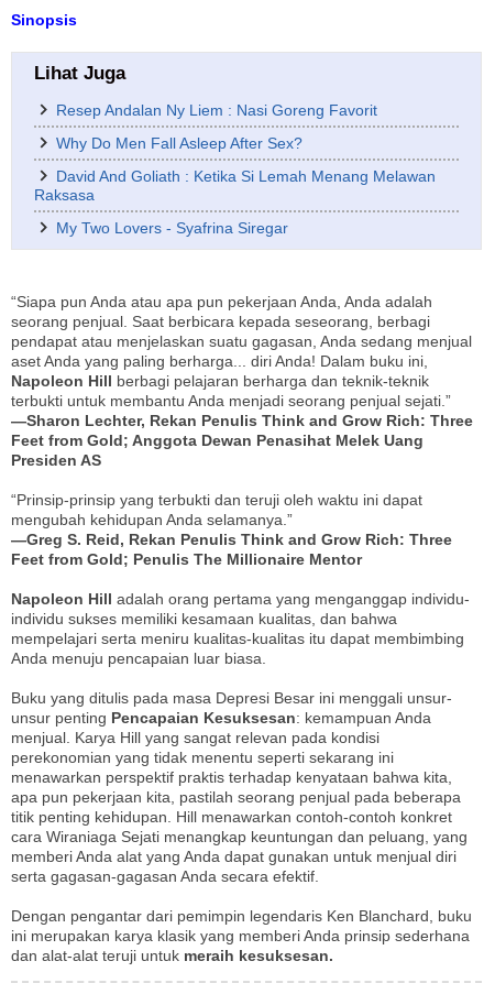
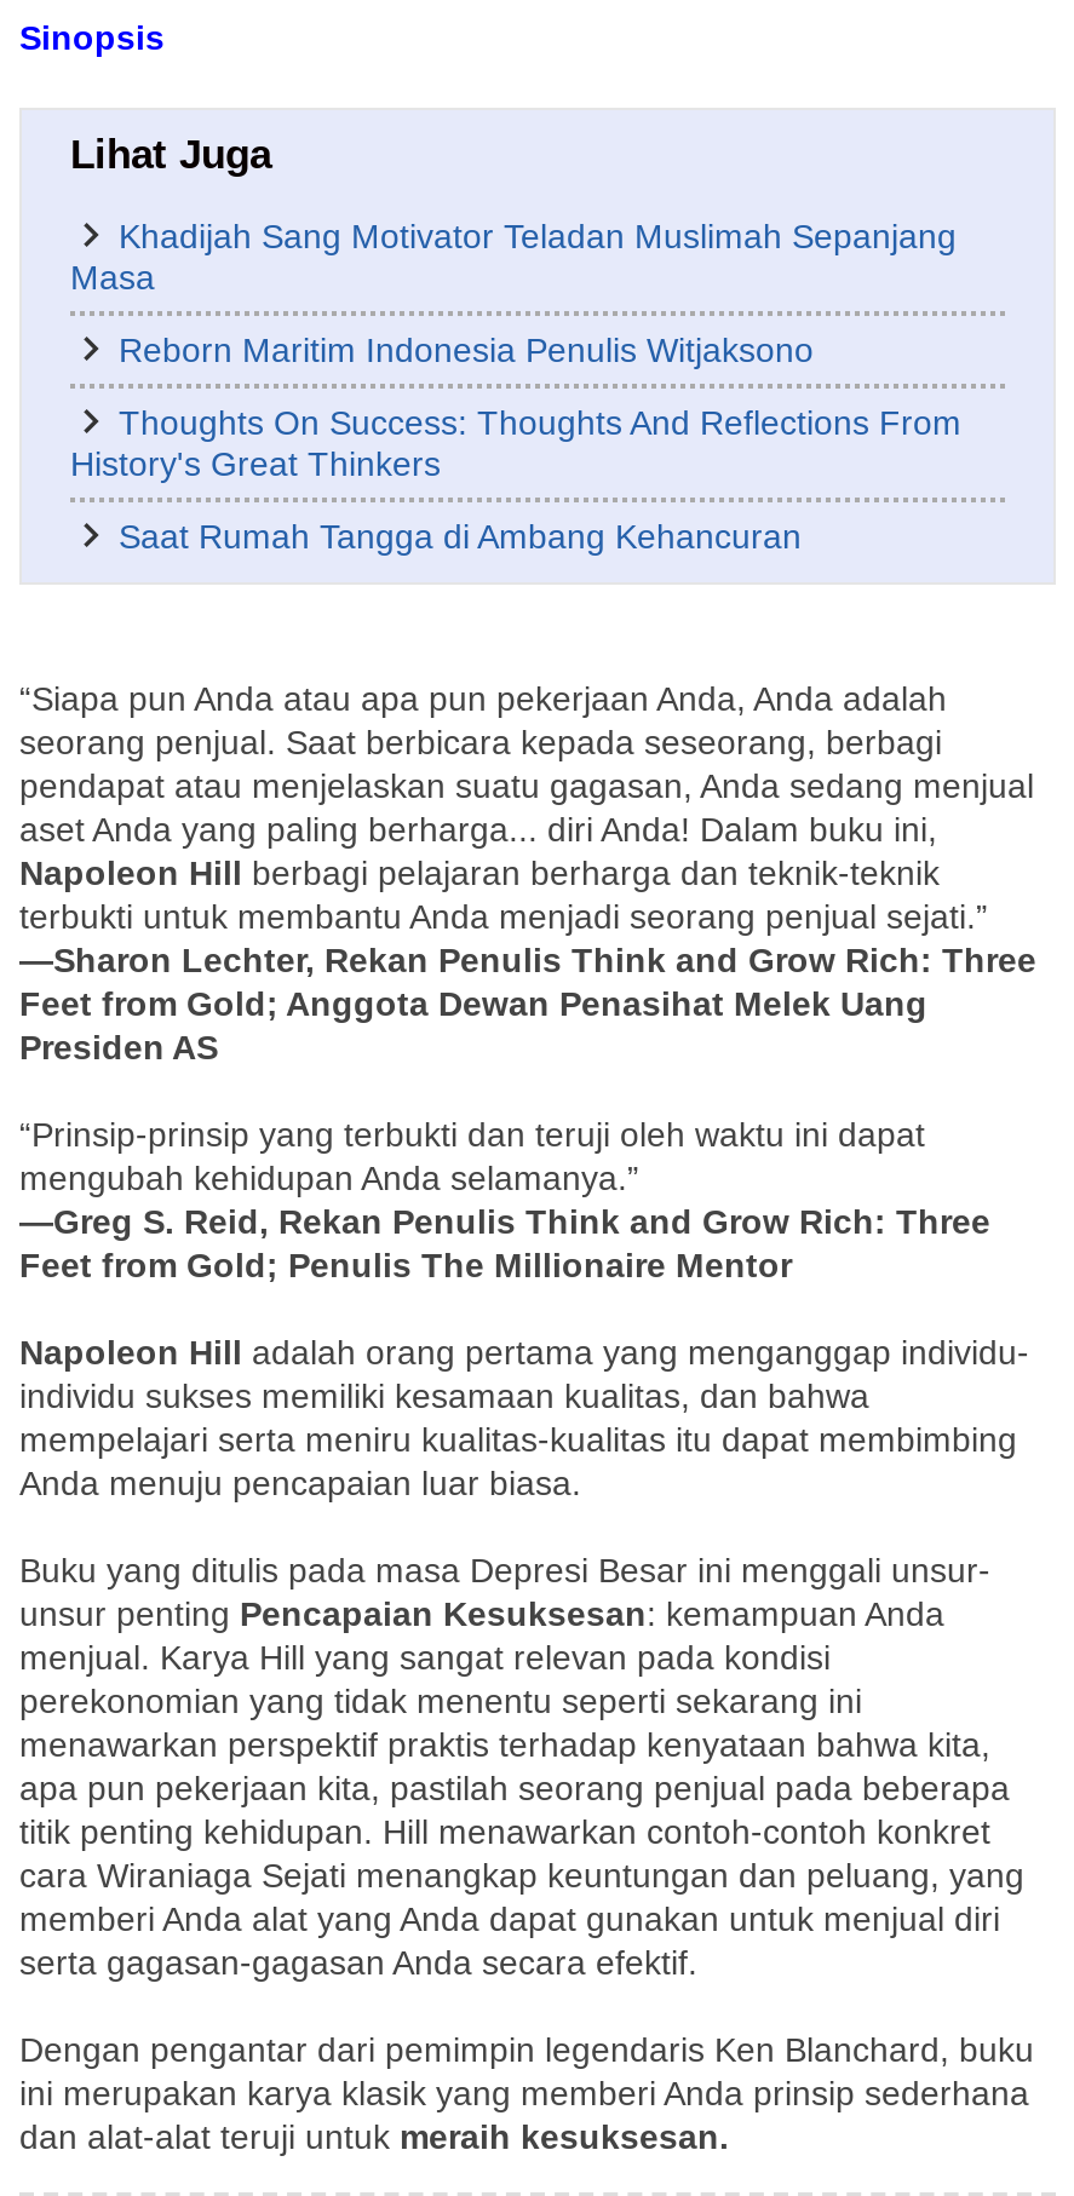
[56,101,377,118] Resep Andalan Ny Liem : Nasi Goreng Favorit -> [70,215,957,295] Khadijah Sang Motivator Teladan Muslimah Sepanjang | Masa
[56,134,302,151] Why Do Men Fall Asleep After Sex? -> [119,329,814,368] Reborn Maritim Indonesia Penulis Witjaksono
[34,167,436,203] David And Goliath : Ketika Si Lemah Menang Melawan | Raksasa -> [70,402,961,482] Thoughts On Success: Thoughts And Reflections From | History's Great Thinkers
[56,219,288,236] My Two Lovers - Syafrina Siregar -> [119,516,802,554] Saat Rumah Tangga di Ambang Kehancuran

